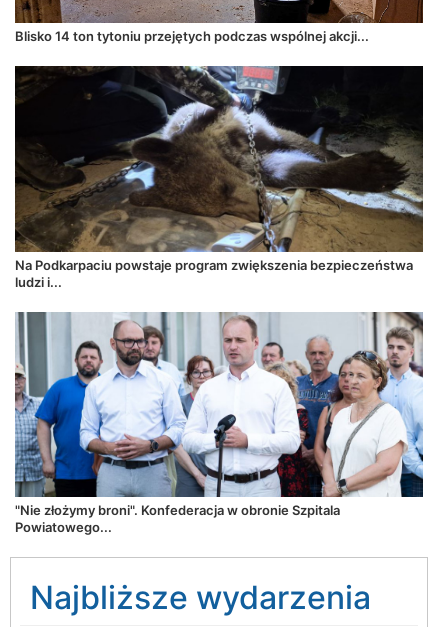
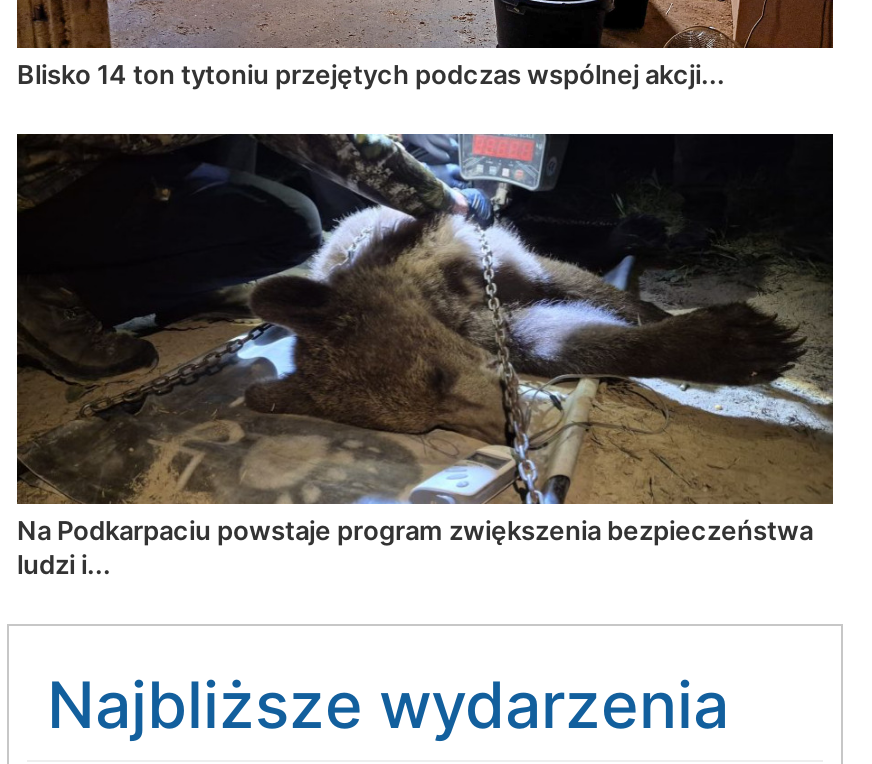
[14,311,424,535] [image] | "Nie złożymy broni". Konfederacja w obronie Szpitala | Powiatowego... -> none

